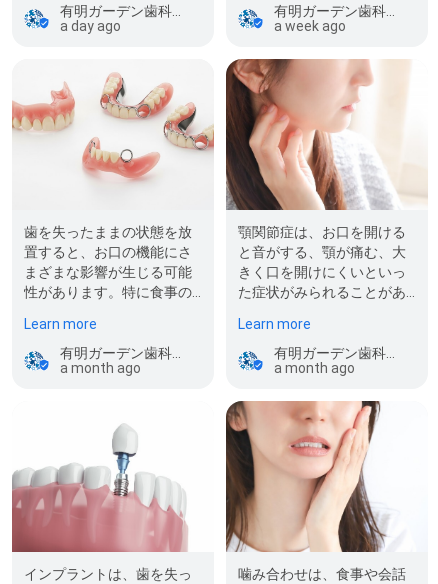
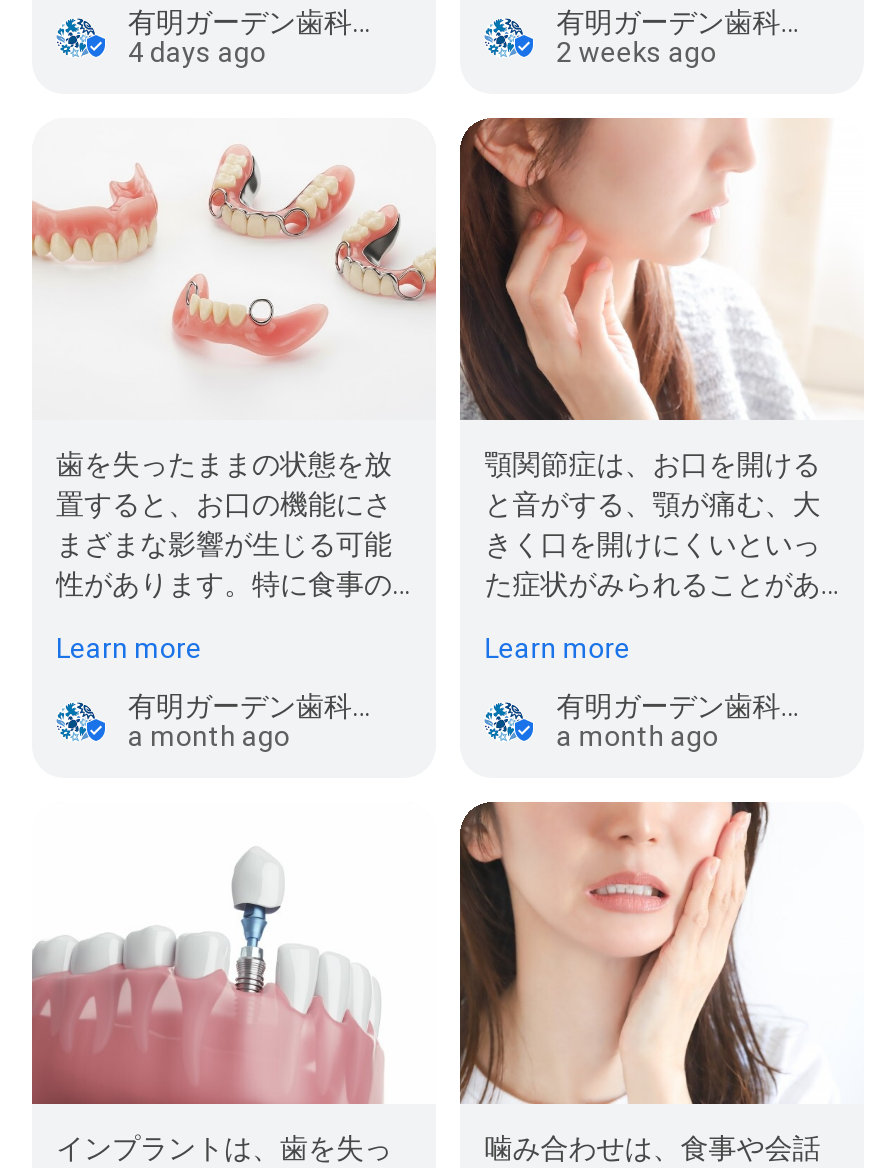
[60,18,121,34] a day ago -> [128,36,266,68] 4 days ago
[274,18,346,34] a week ago -> [556,36,716,68] 2 weeks ago

